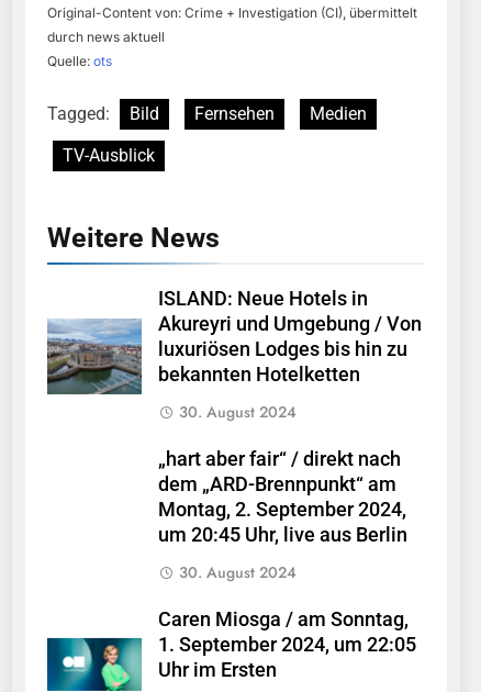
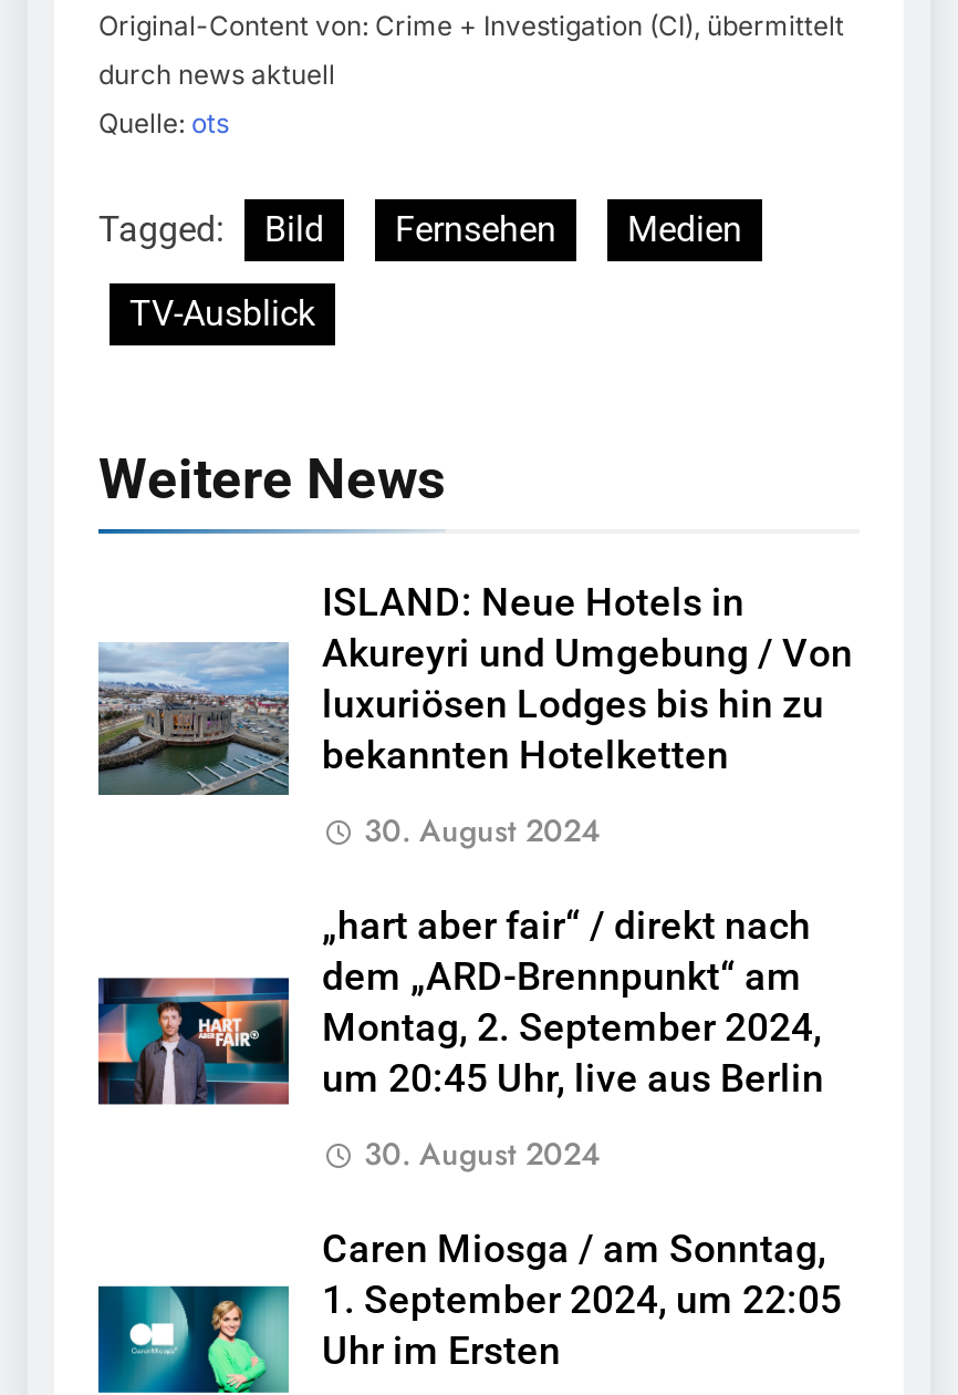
none -> [96,974,291,1107] [image]

